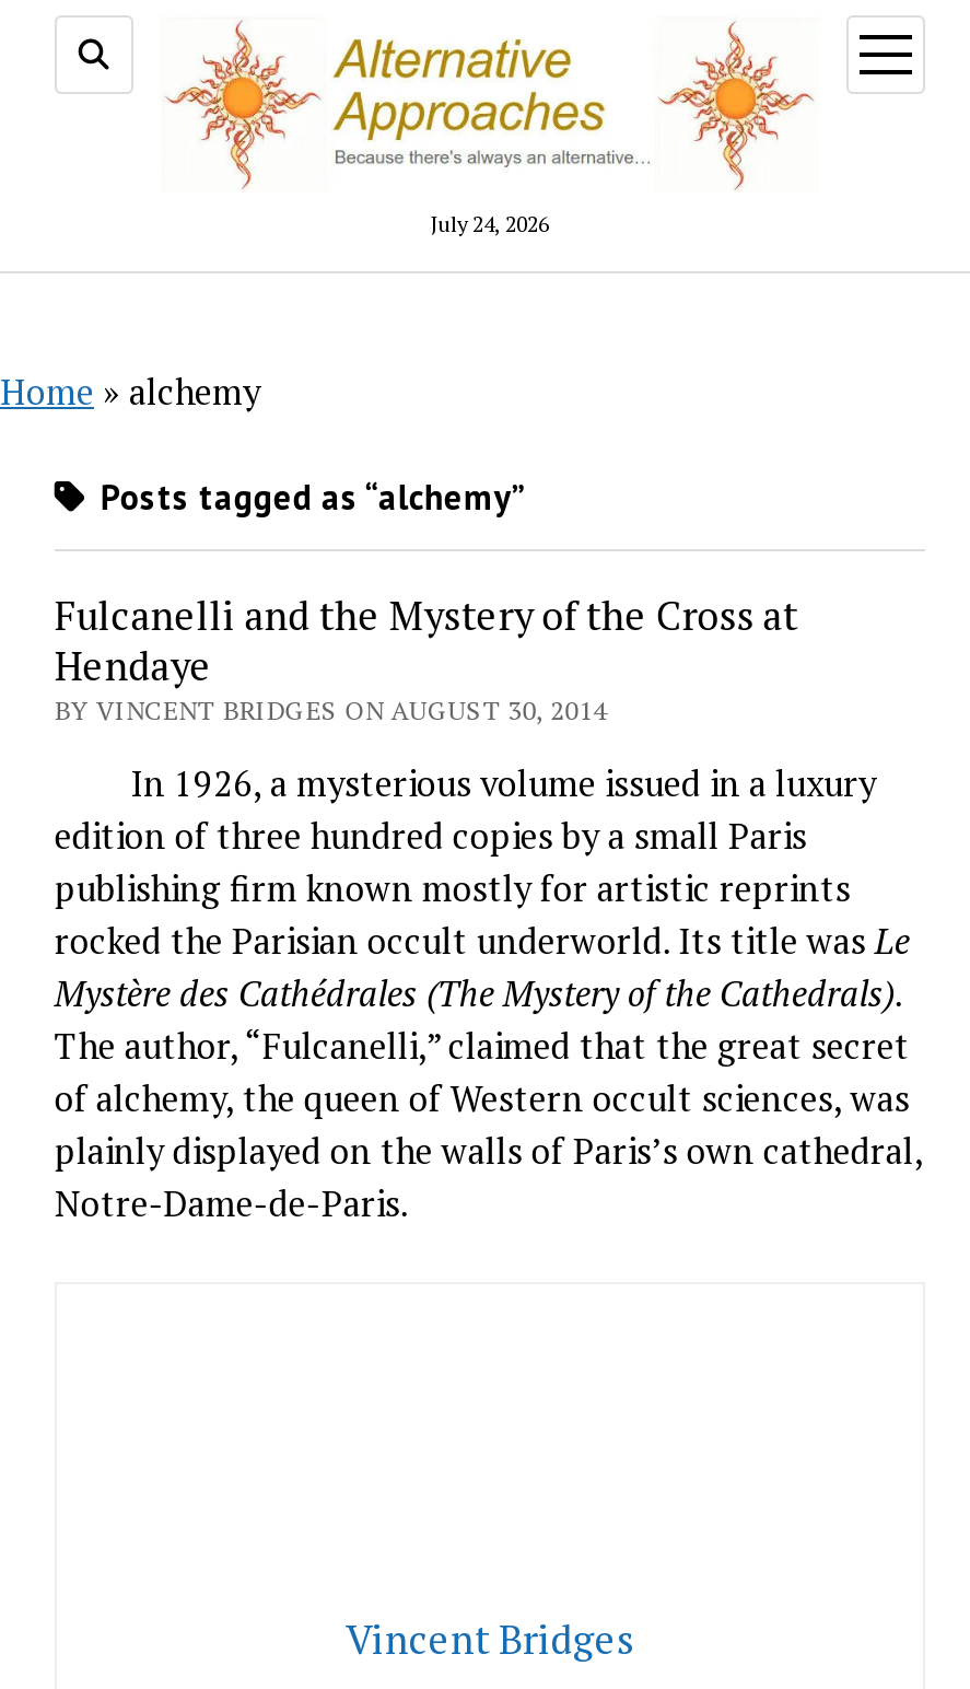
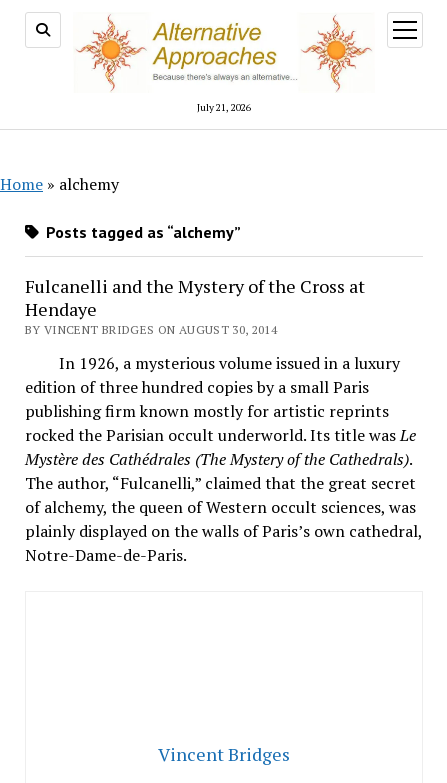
[431,209,549,237] July 24, 2026 -> [197,101,251,114] July 21, 2026

